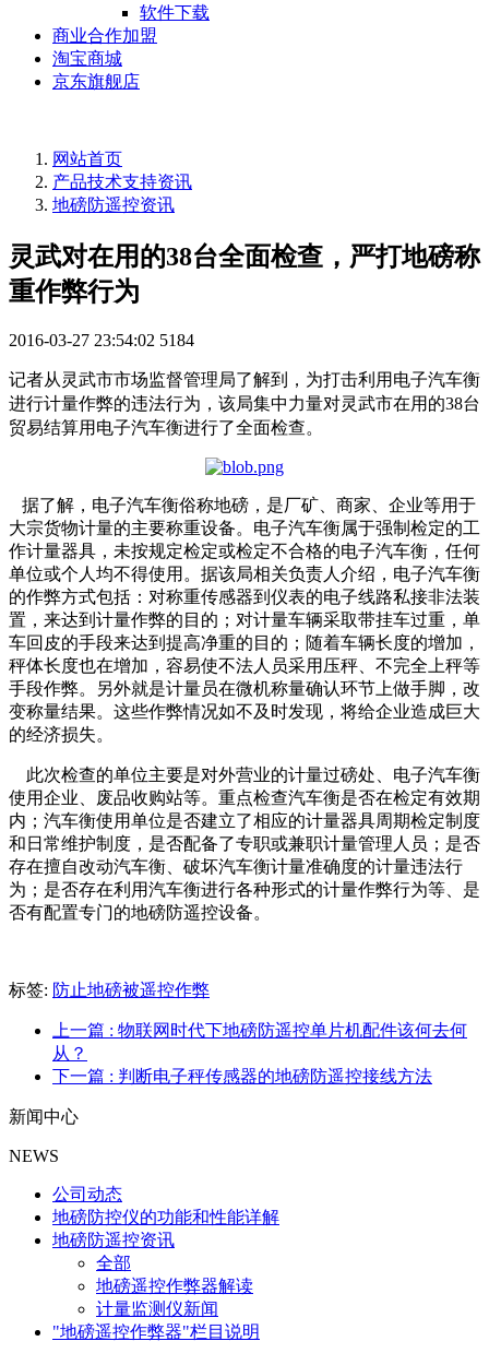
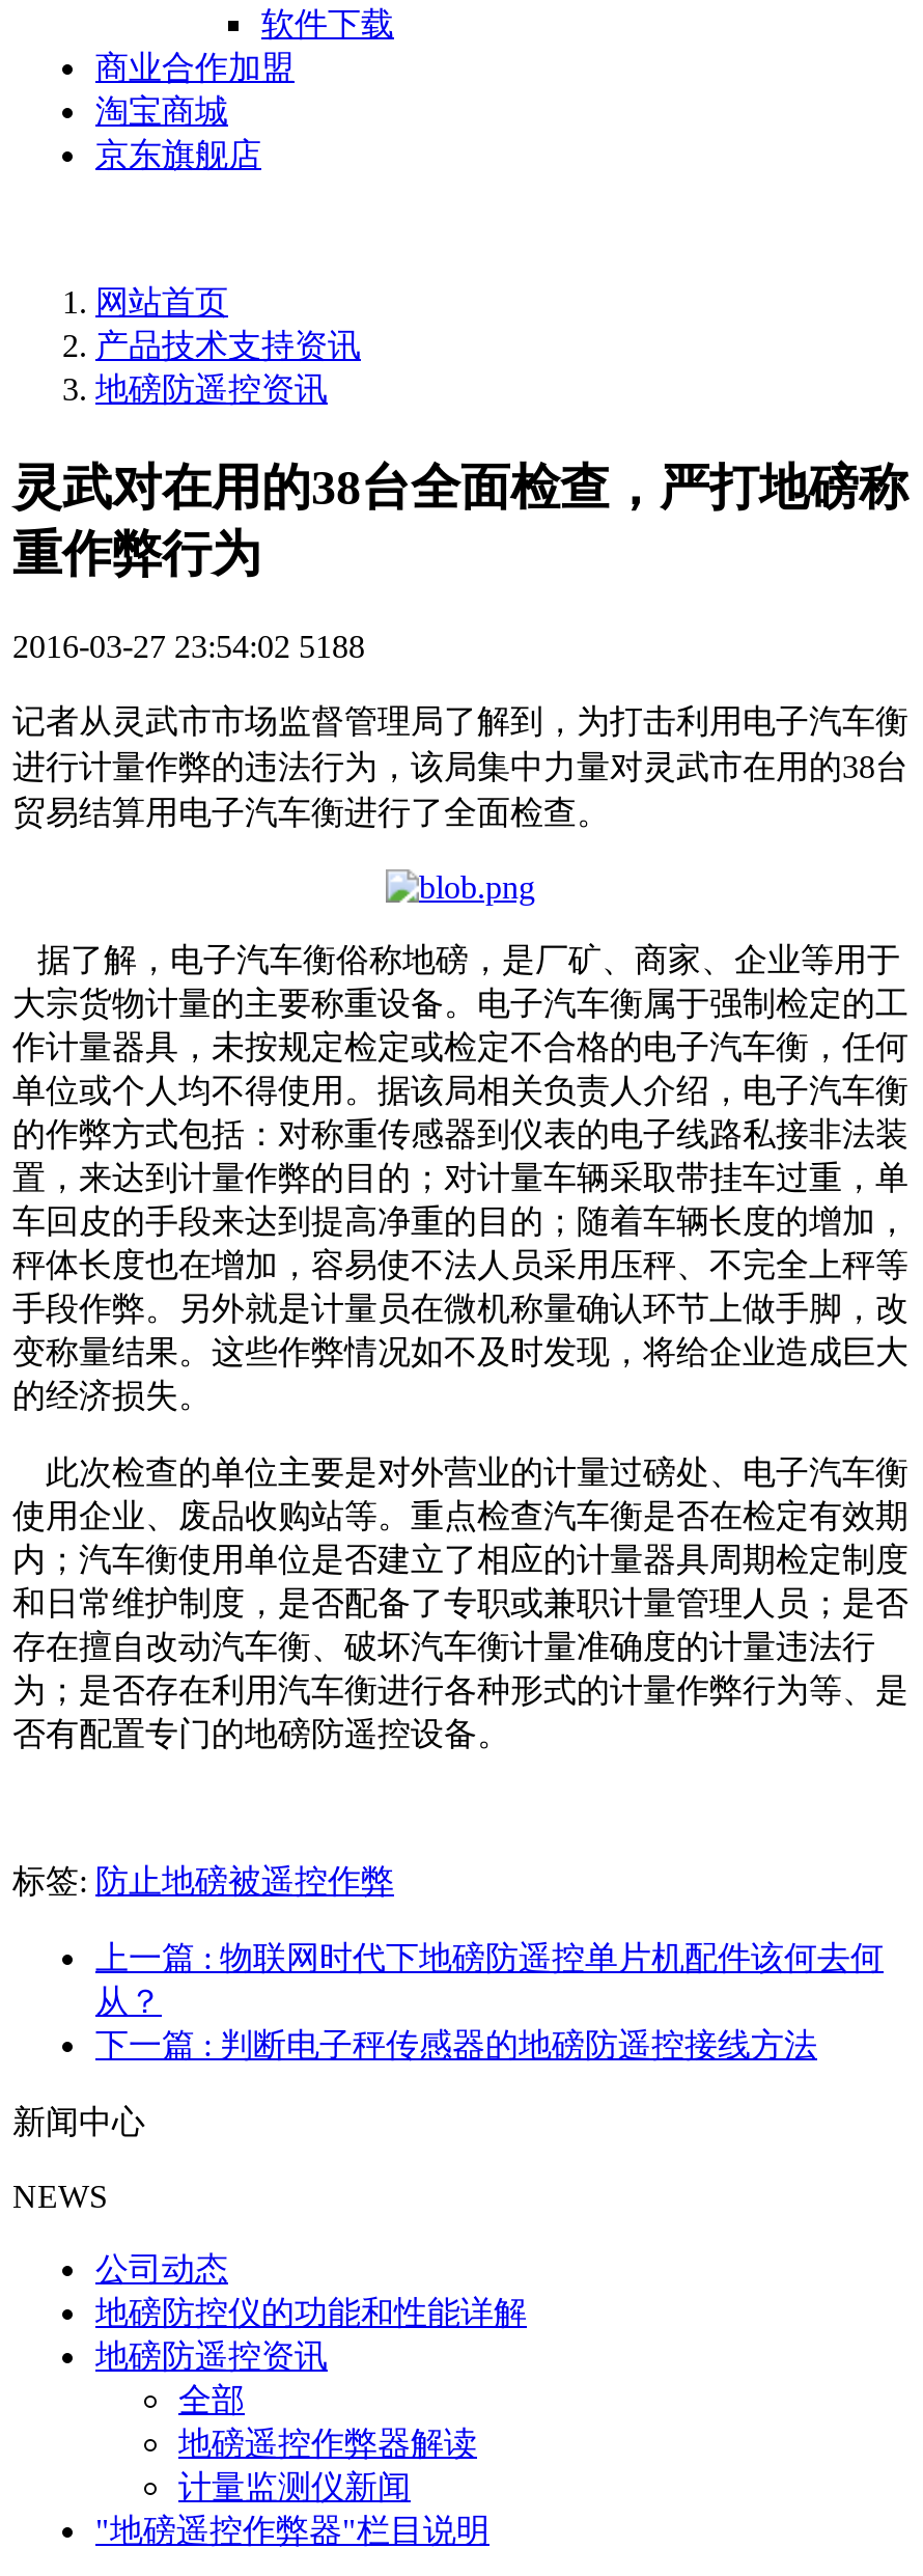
[9,331,194,349] 2016-03-27 23:54:02 5184 -> [12,628,365,664] 2016-03-27 23:54:02 5188

